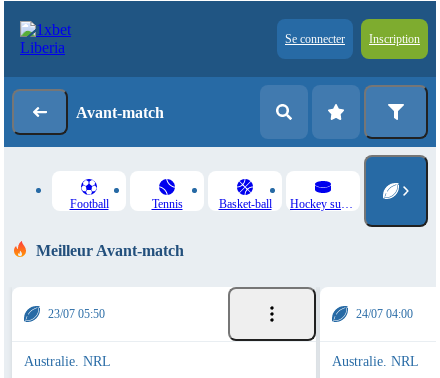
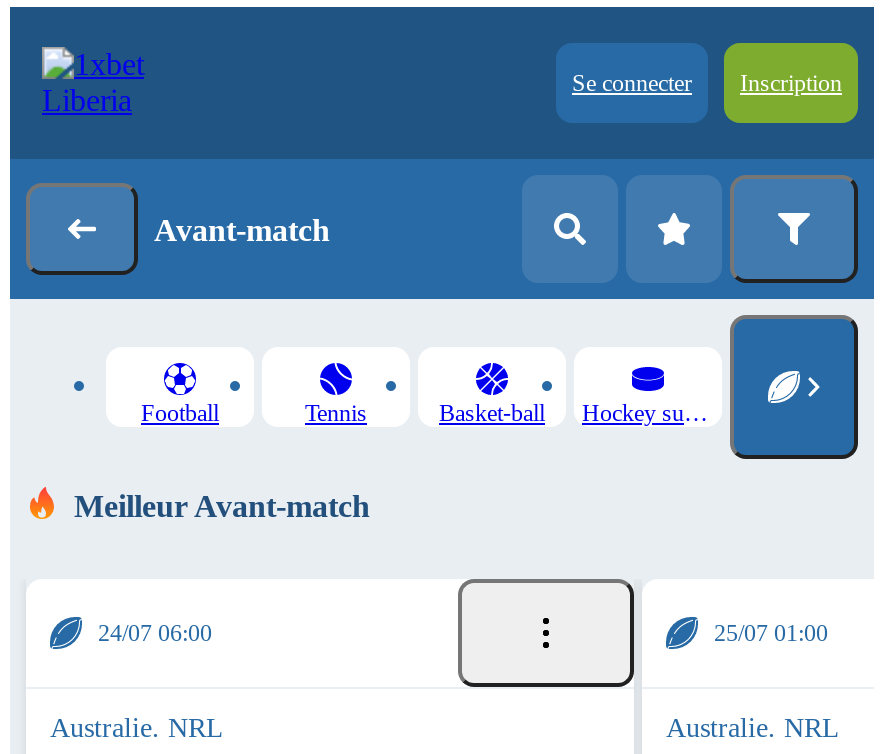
[48,307,105,321] 23/07 05:50 -> [98,619,212,647] 24/07 06:00
[356,307,413,321] 24/07 04:00 -> [714,619,828,647] 25/07 01:00

